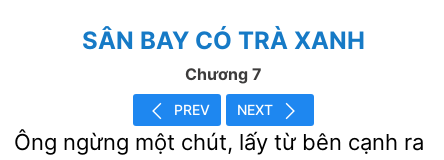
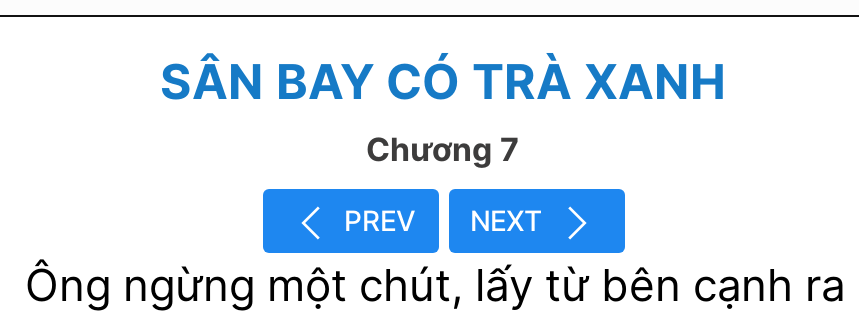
[14,129,348,155] Ông ngừng một chút, lấy | bên -> [25,259,693,311] Ông | một chút, | từ bên

